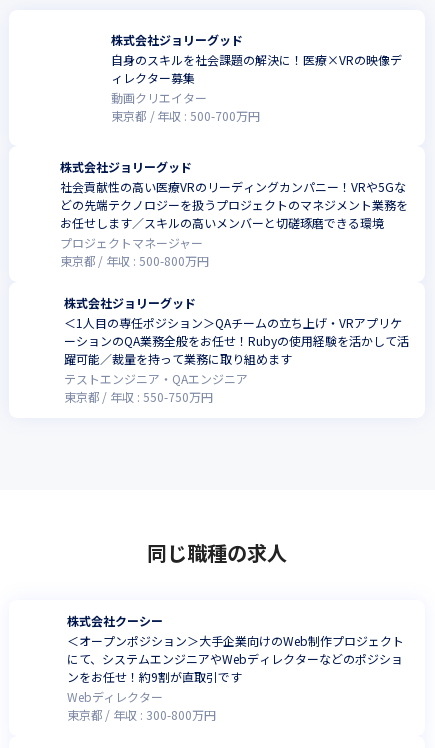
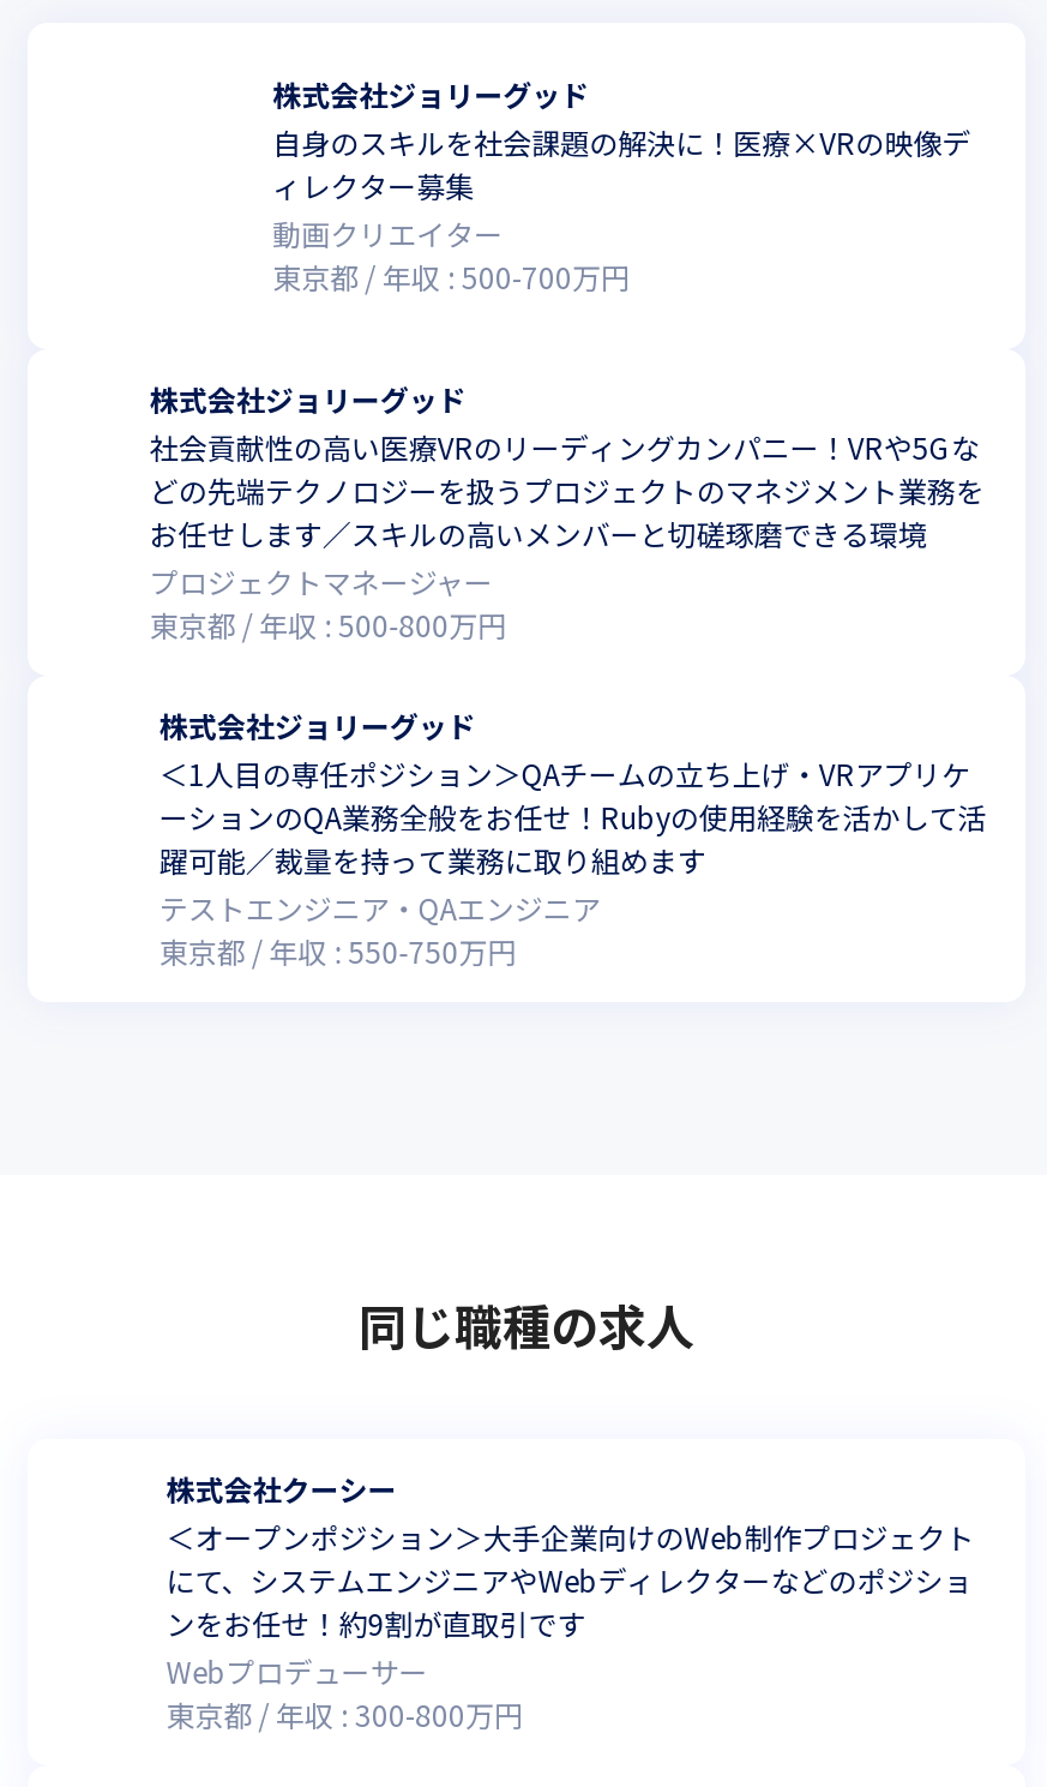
[67,688,163,705] Webディレクター -> [166,1650,427,1691] Webプロデューサー

